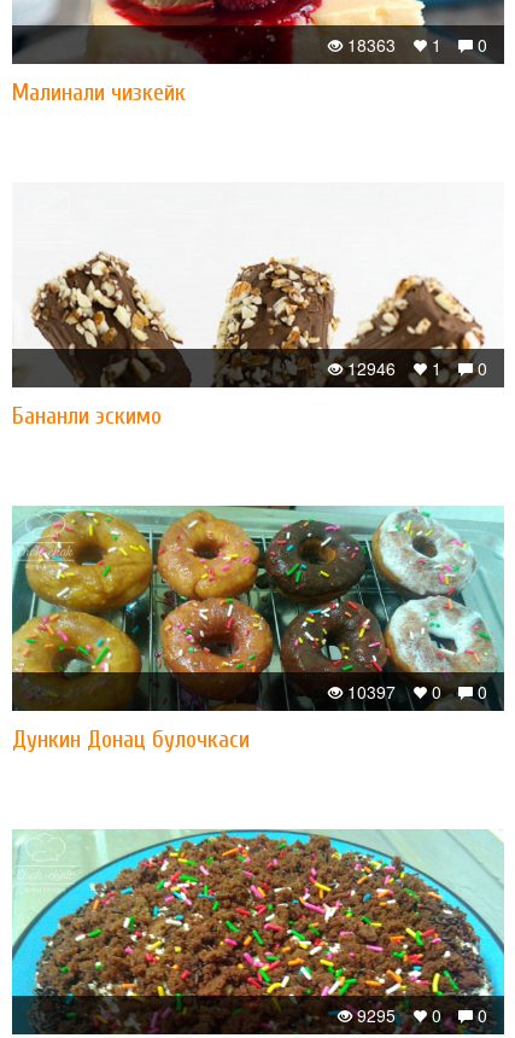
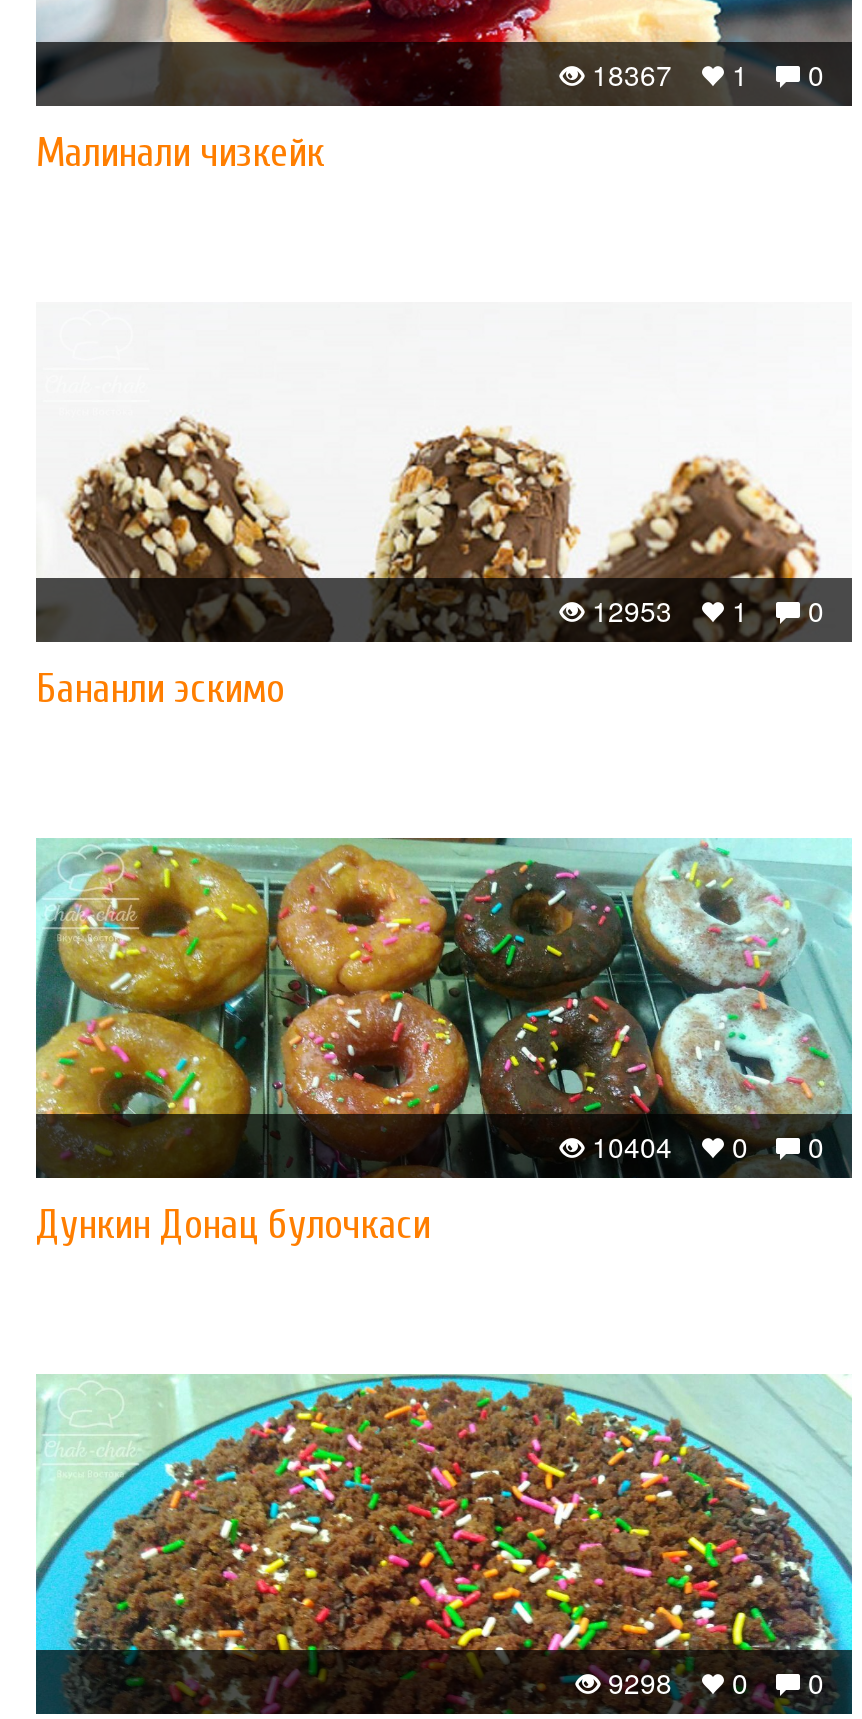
[347,33,487,57] 18363 1 0 -> [592,54,824,94] 18367 1 0
[347,356,487,380] 12946 1 0 -> [592,590,824,630] 12953 1 0
[347,680,487,704] 10397 0 0 -> [592,1126,824,1166] 10404 0 0
[357,1003,487,1027] 9295 0 0 -> [608,1662,824,1702] 9298 0 0

